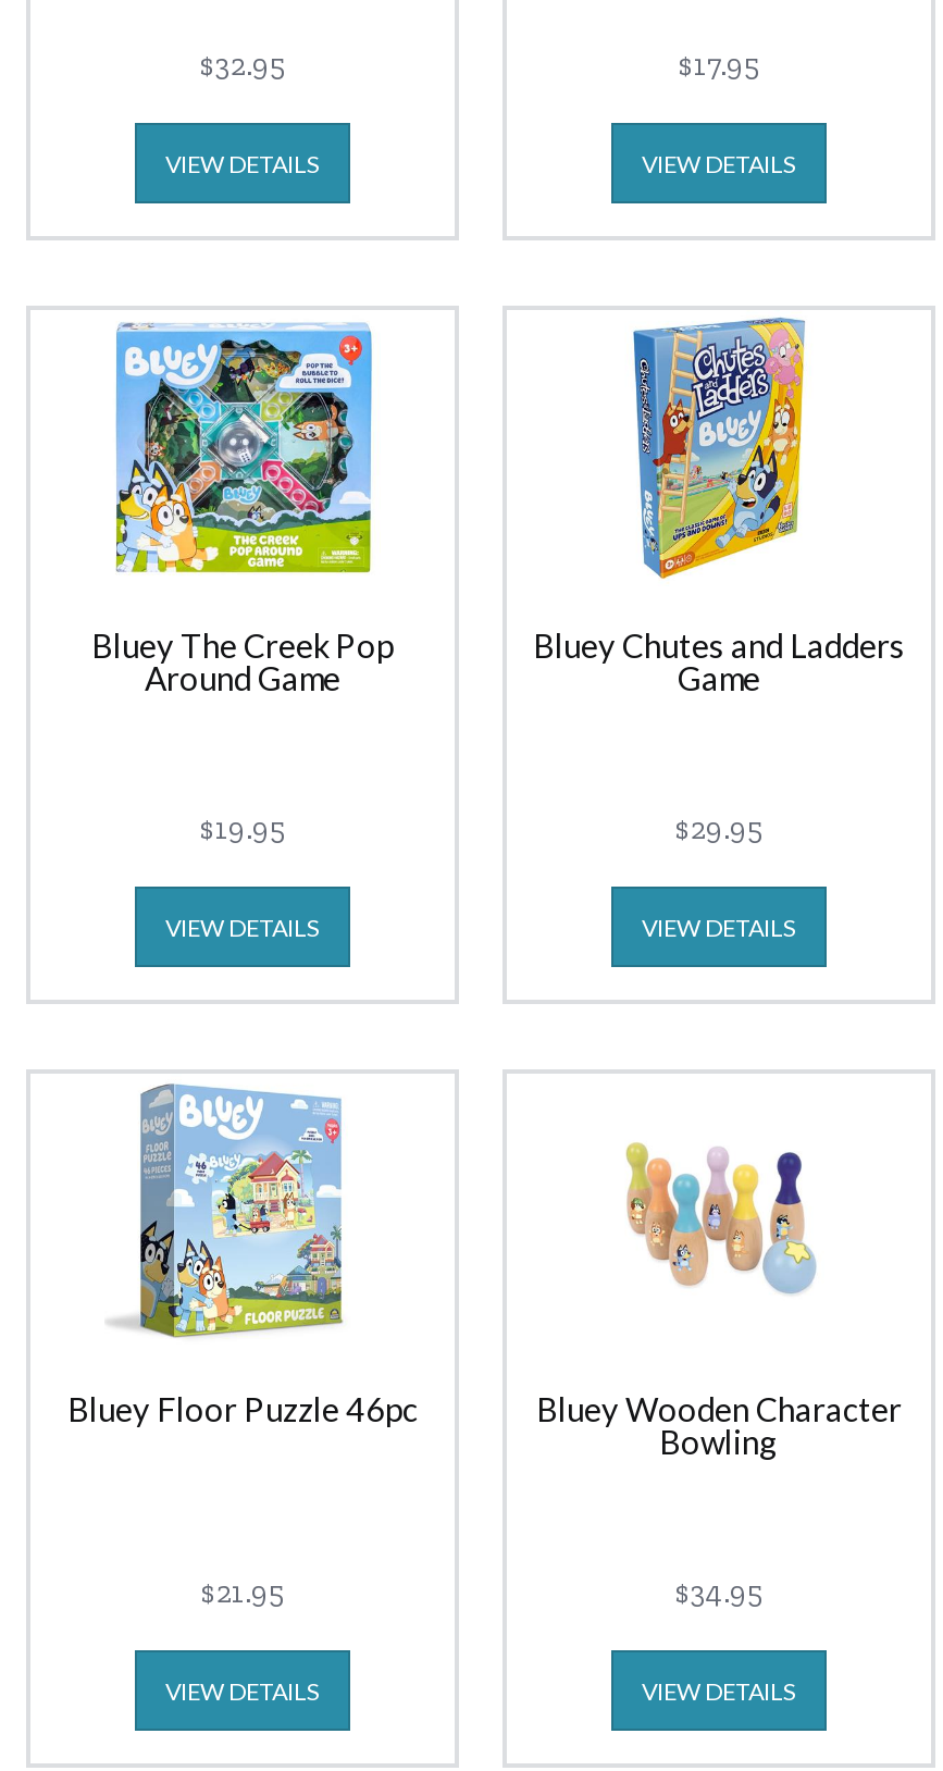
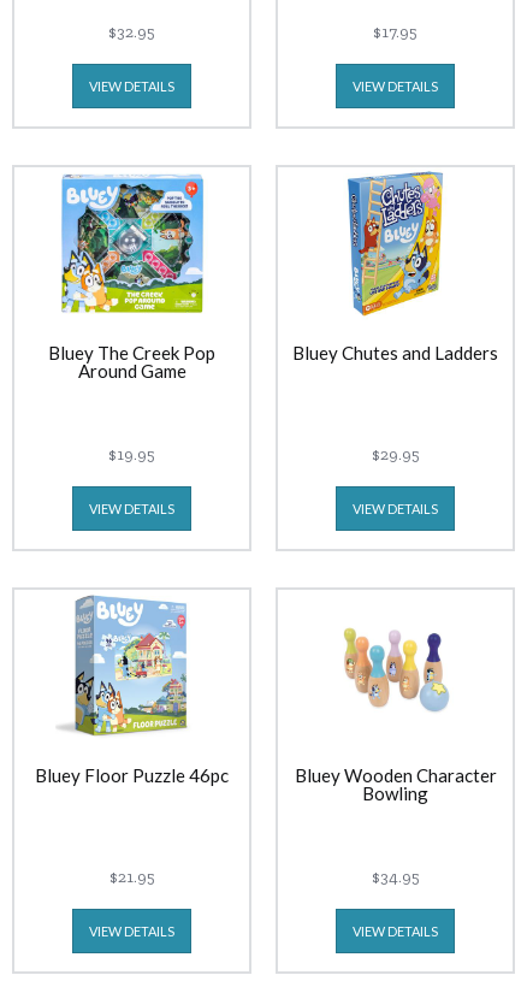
[678,658,760,697] Game -> none

